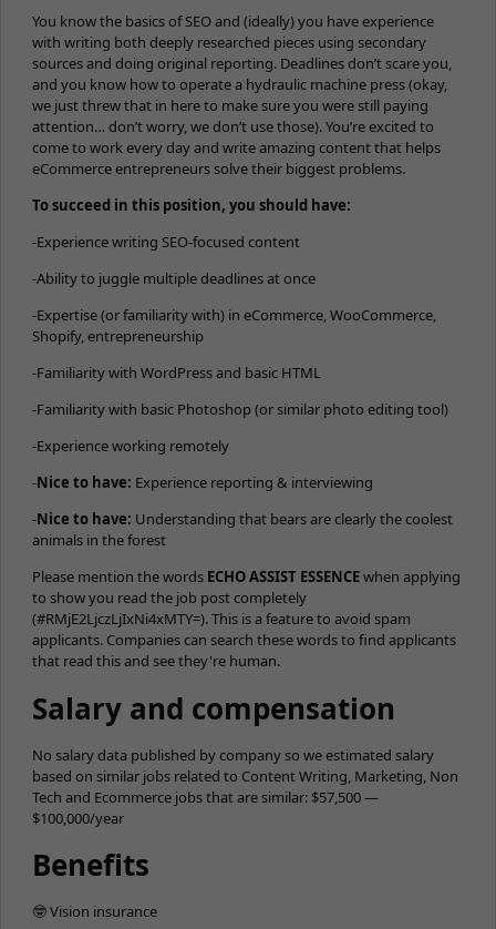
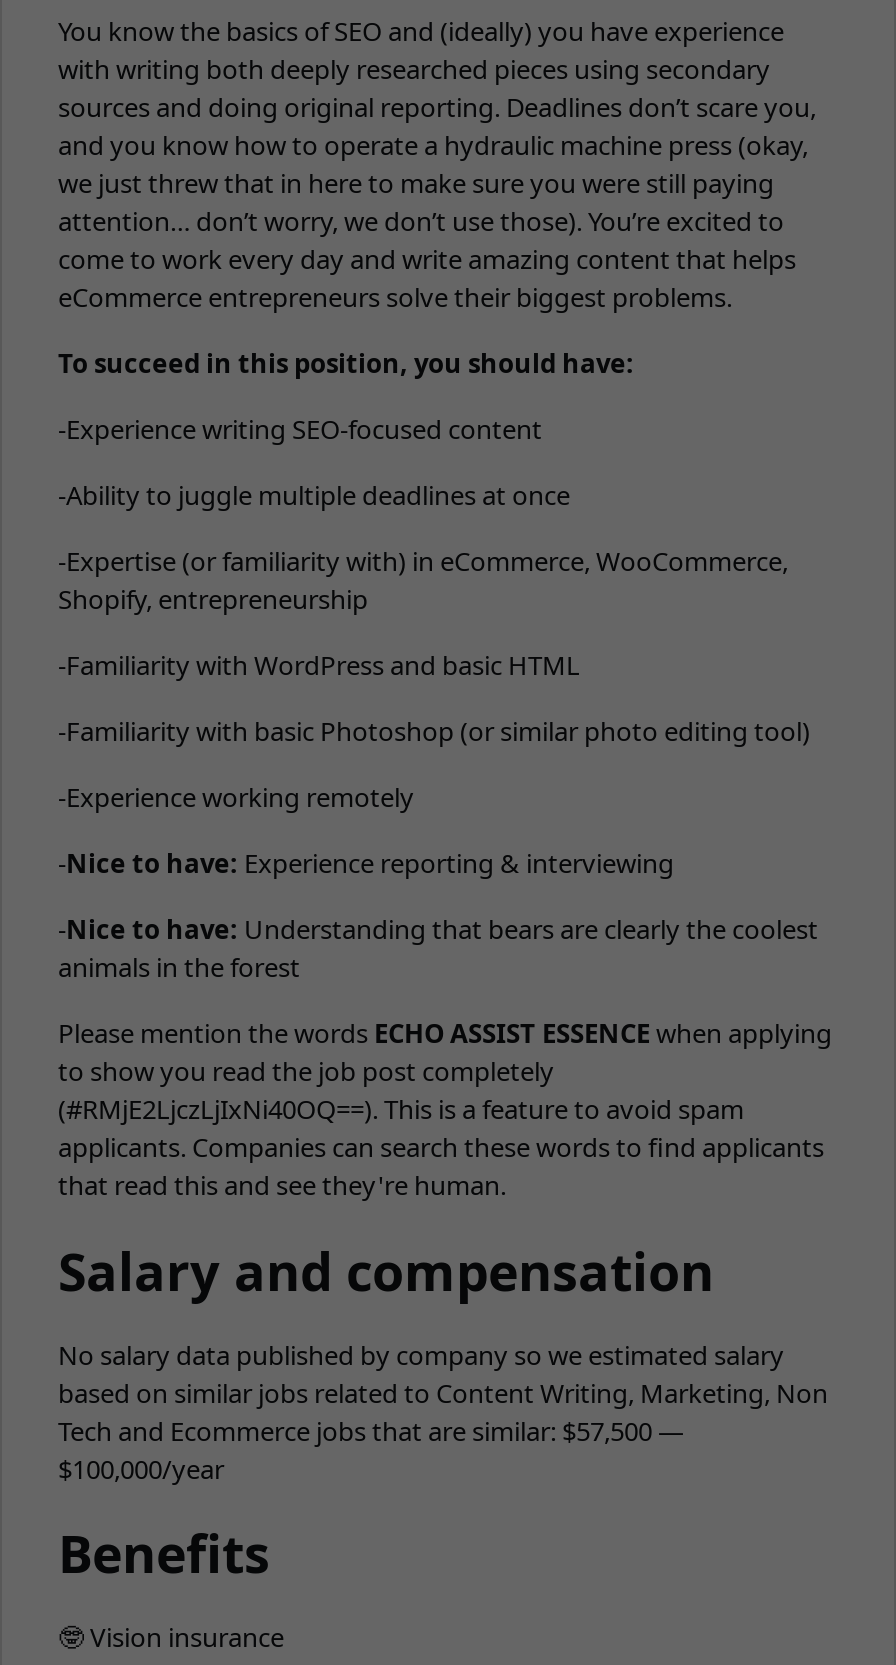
[32,608,411,628] (#RMjE2LjczLjIxNi4xMTY=). This is a feature to avoid spam -> [58,1090,744,1126] (#RMjE2LjczLjIxNi40OQ==). This is a feature to avoid spam

